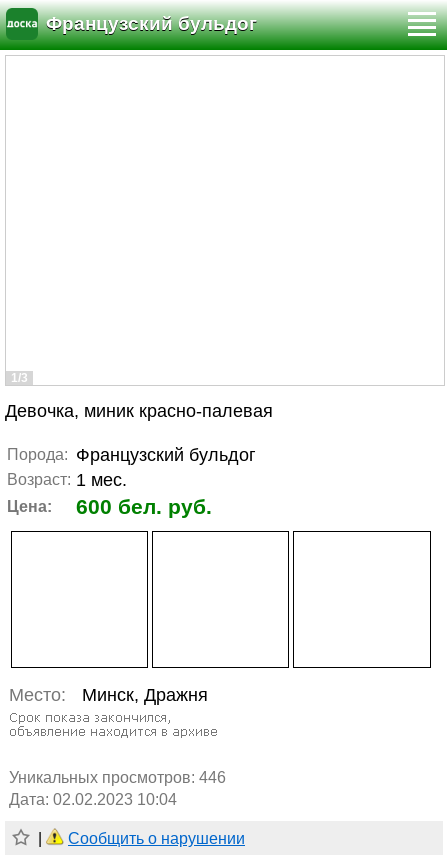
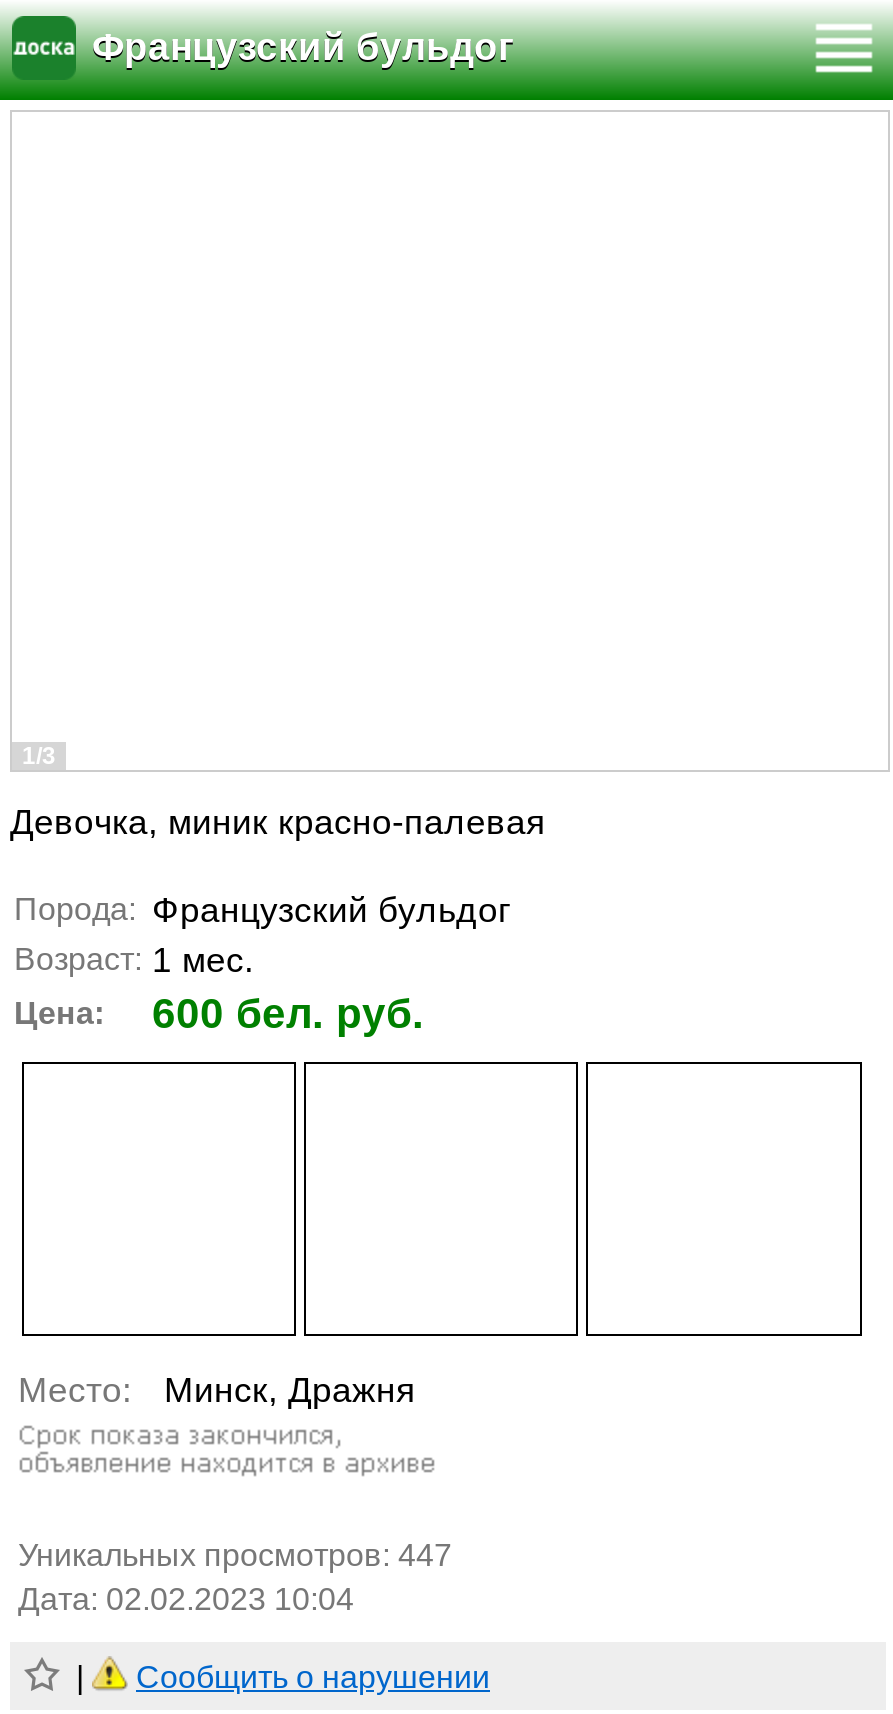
[9,769,226,786] Уникальных просмотров: 446 -> [18,1538,452,1572] Уникальных просмотров: 447

